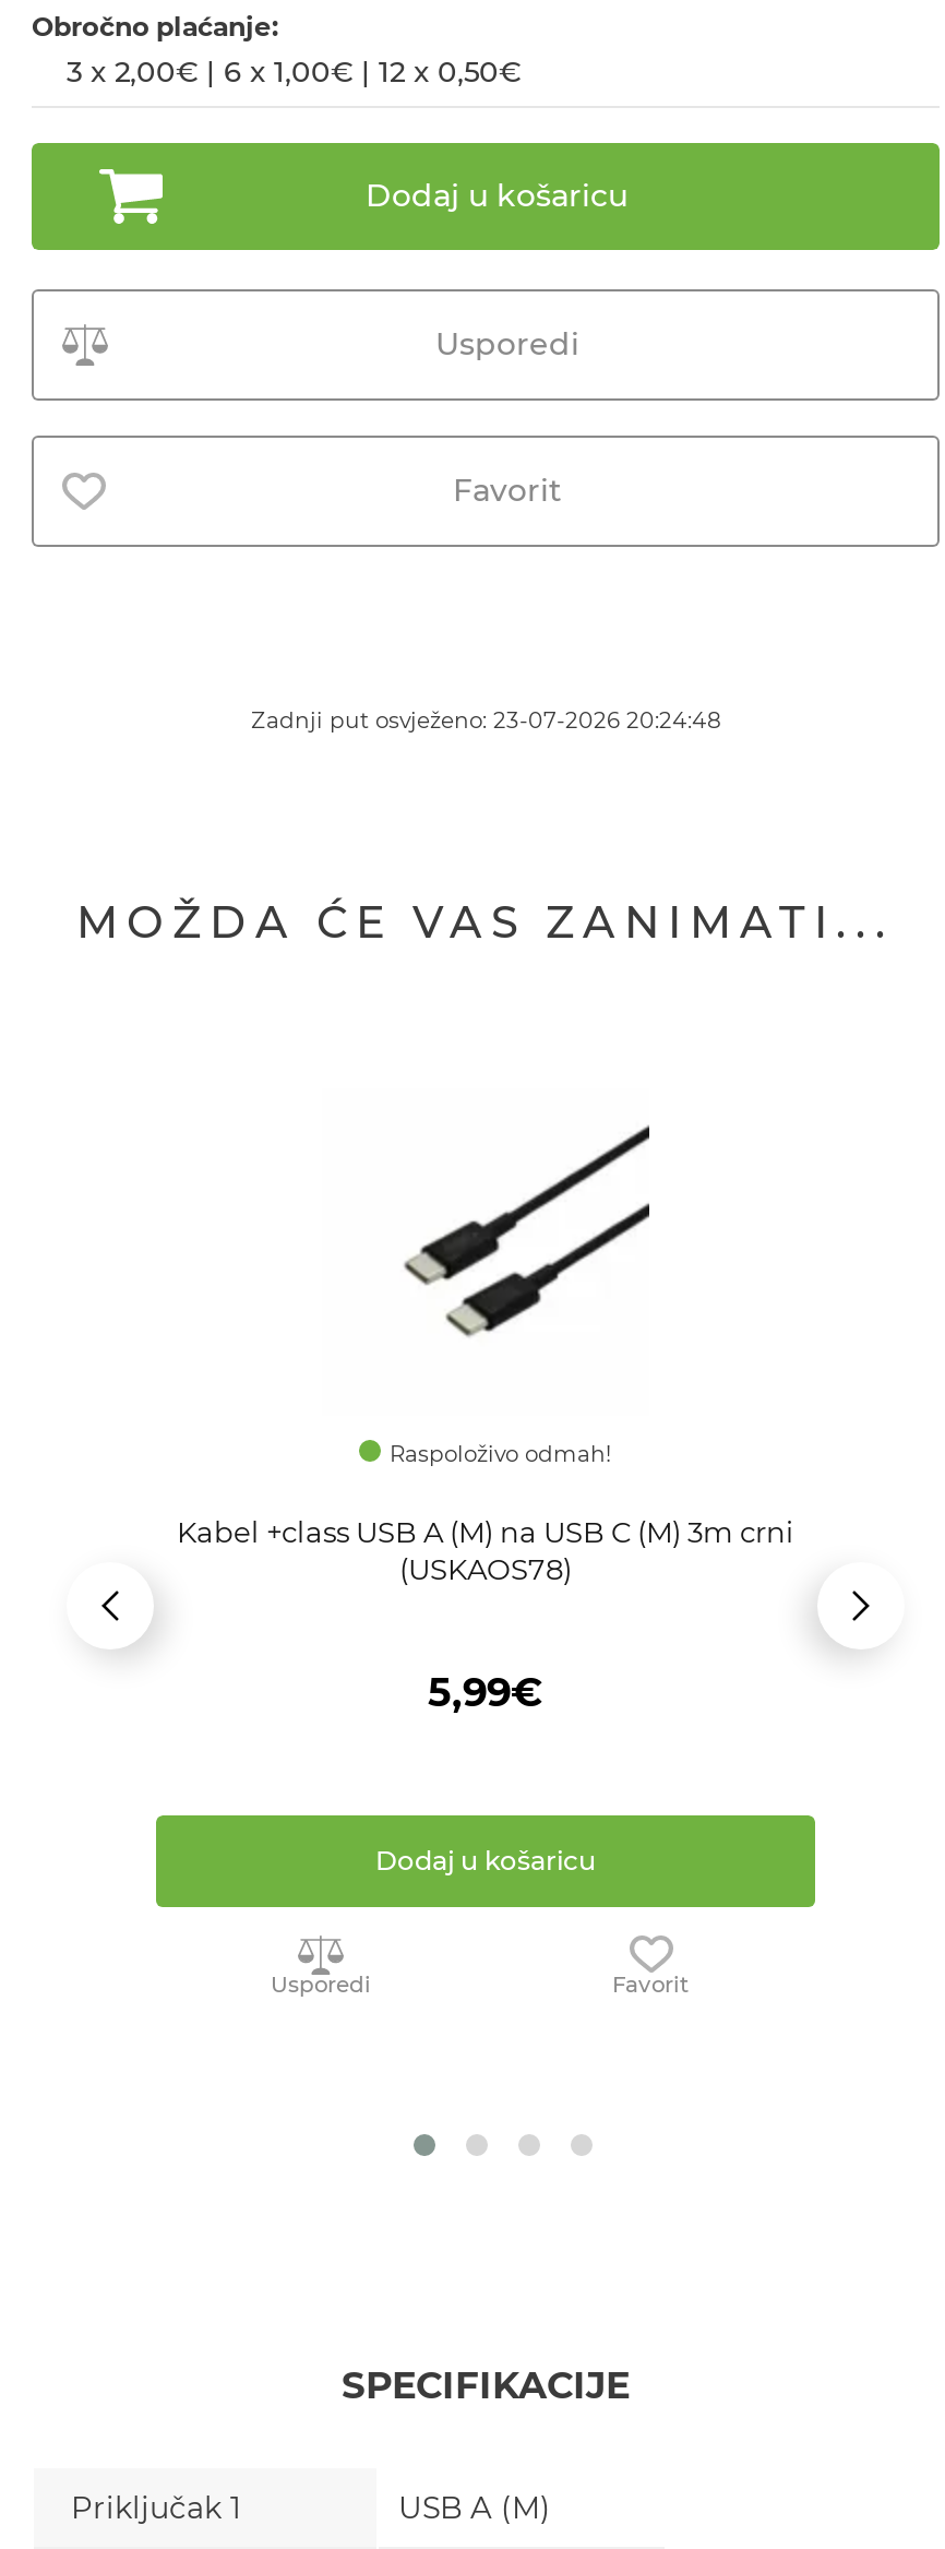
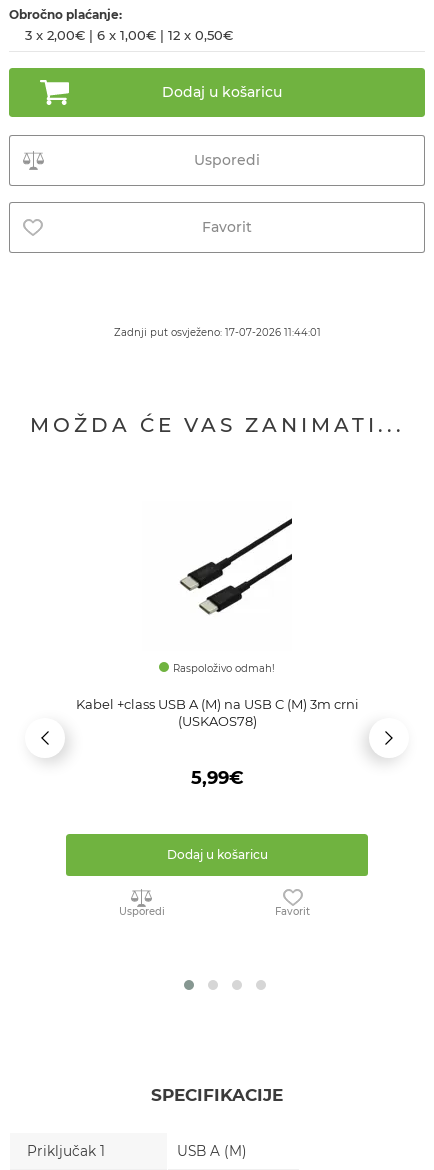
[251,706,720,734] Zadnji put osvježeno: 23-07-2026 20:24:48 -> [113,326,320,339] Zadnji put osvježeno: 17-07-2026 11:44:01

